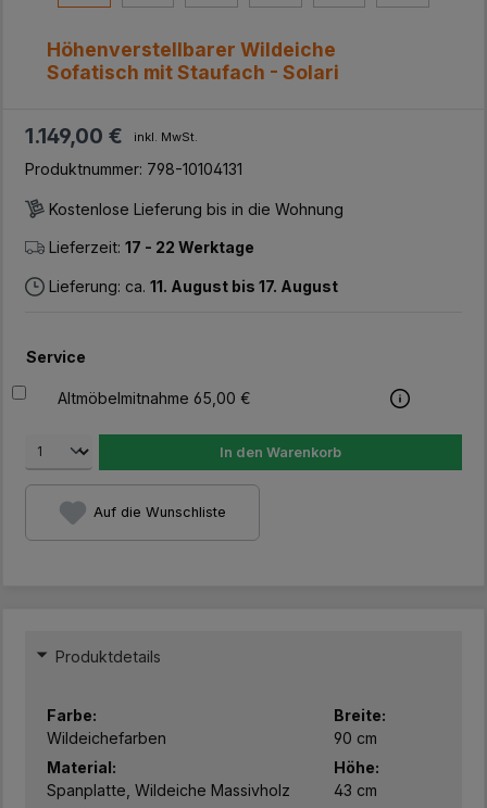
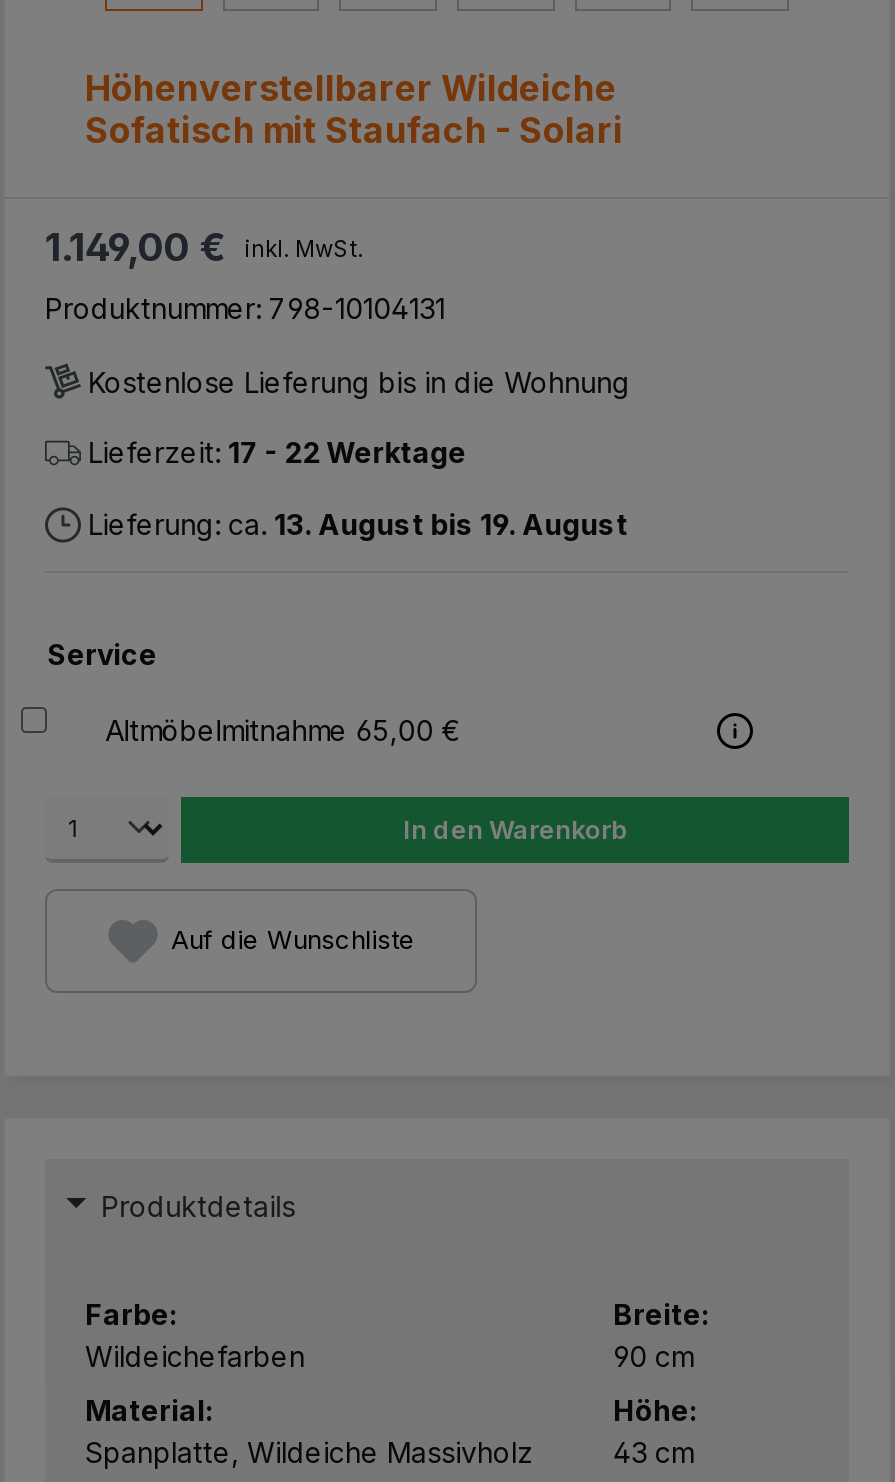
[44,277,338,296] Lieferung: ca. 11. August bis 17. August -> [80,507,628,541] Lieferung: ca. 13. August bis 19. August

